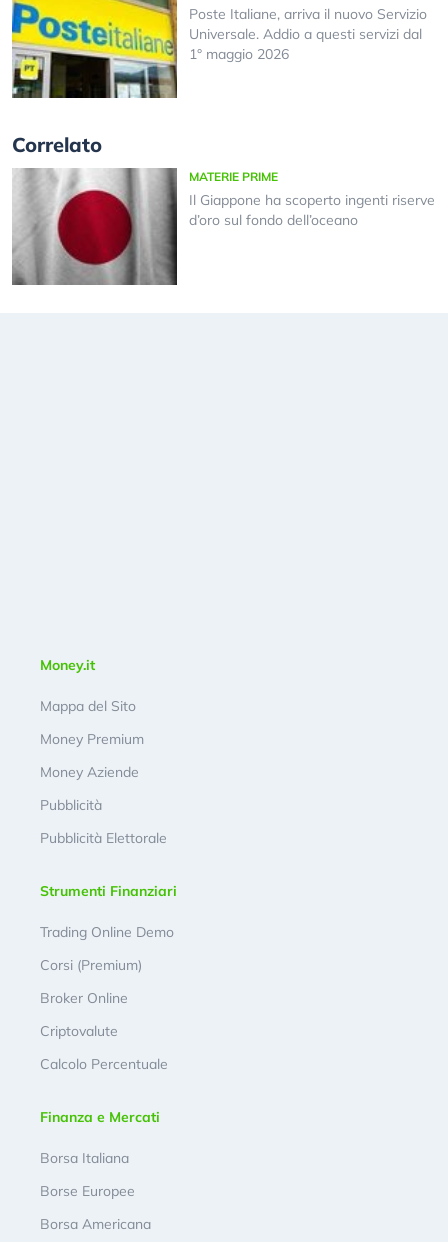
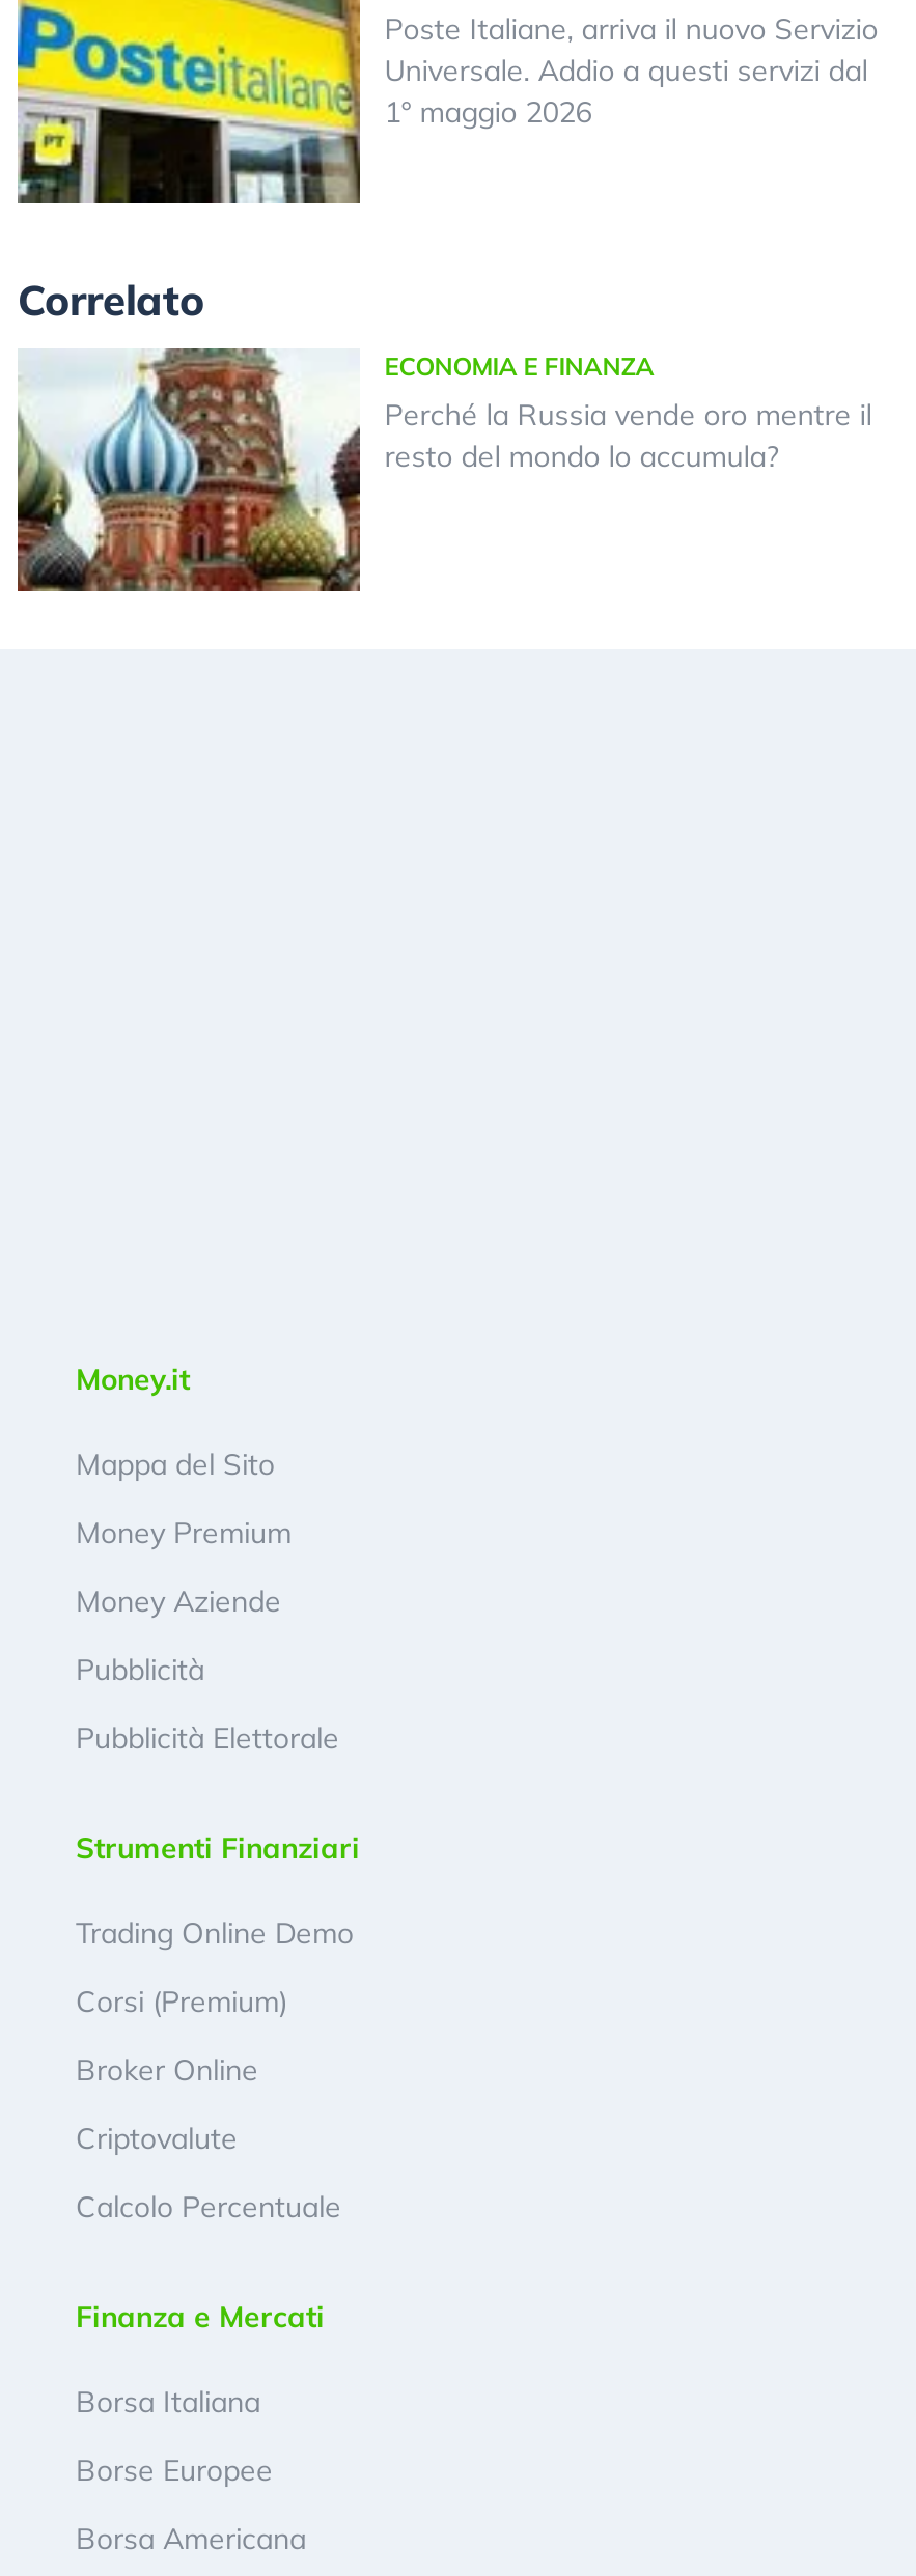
[12,167,435,285] [image] | MATERIE PRIME | Il Giappone ha scoperto ingenti riserve | d’oro sul fondo dell’oceano -> [18,346,872,593] [image] | ECONOMIA E FINANZA | Perché la Russia vende oro mentre il | resto del mondo lo accumula?

